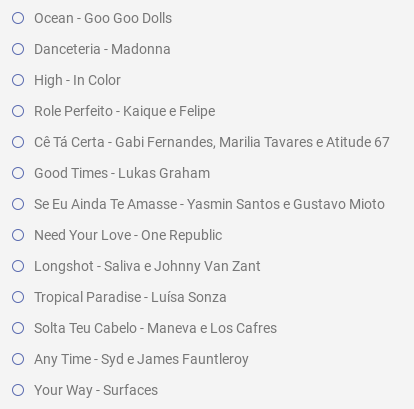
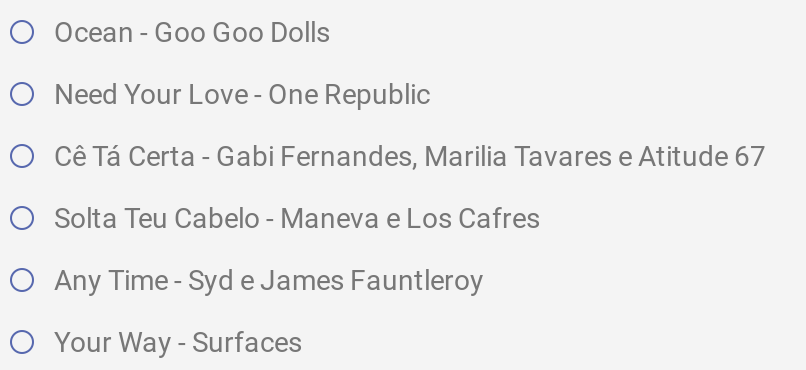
[34,41,215,119] Danceteria - Madonna | High - In Color | Role Perfeito - Kaique e Felipe -> none
[34,165,385,305] Good Times - Lukas Graham | Se Eu Ainda Te Amasse - Yasmin Santos e Gustavo Mioto | Longshot - Saliva e Johnny Van Zant | Tropical Paradise - Luísa Sonza -> none
moved [34,227,222,243] -> [54,78,430,110]: Need Your Love - One Republic

